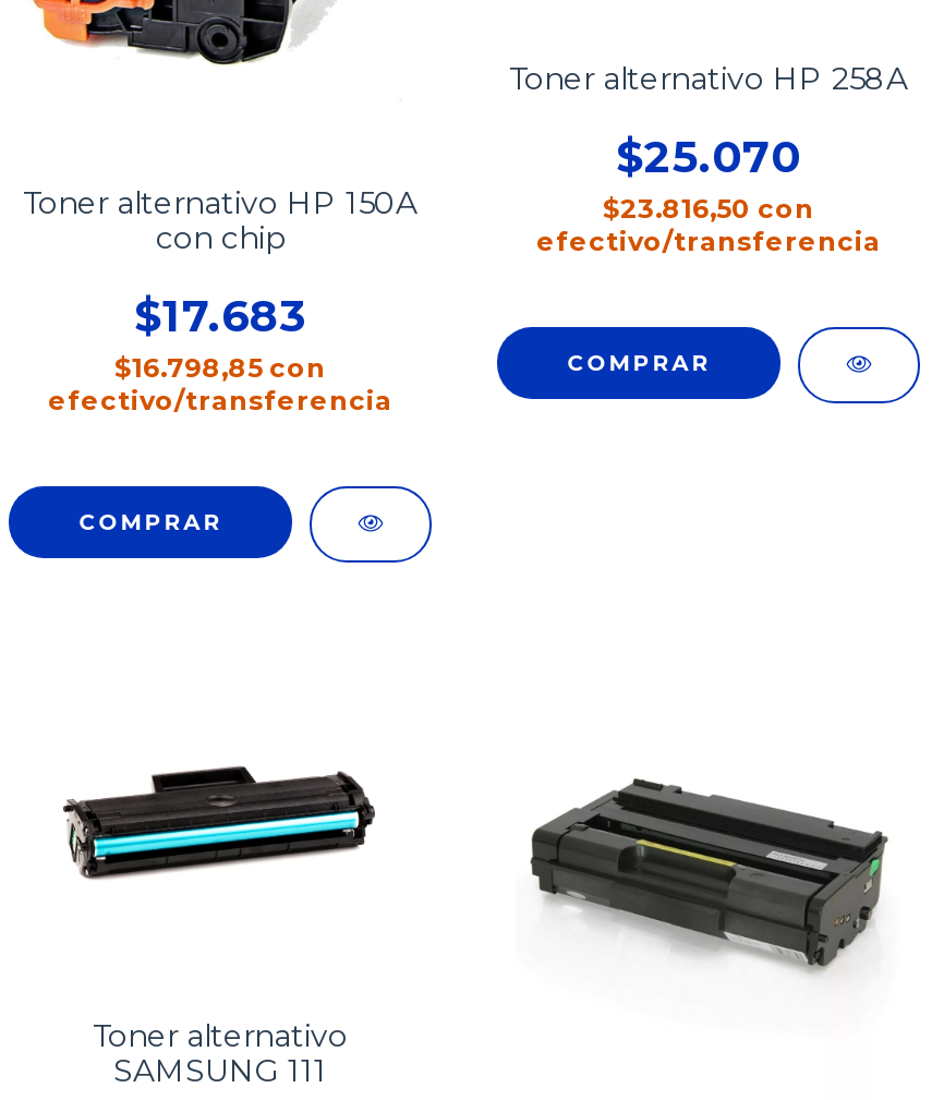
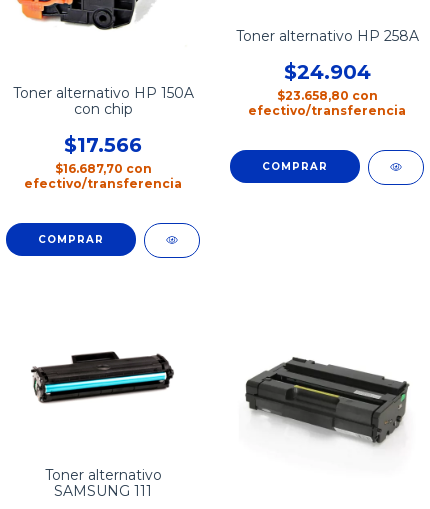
[616,130,801,183] $25.070 -> [283,60,370,84] $24.904
[603,191,814,224] $23.816,50 con -> [276,88,377,103] $23.658,80 con
[134,289,306,341] $17.683 -> [64,133,142,157] $17.566
[114,350,326,383] $16.798,85 con -> [54,161,151,176] $16.687,70 con

